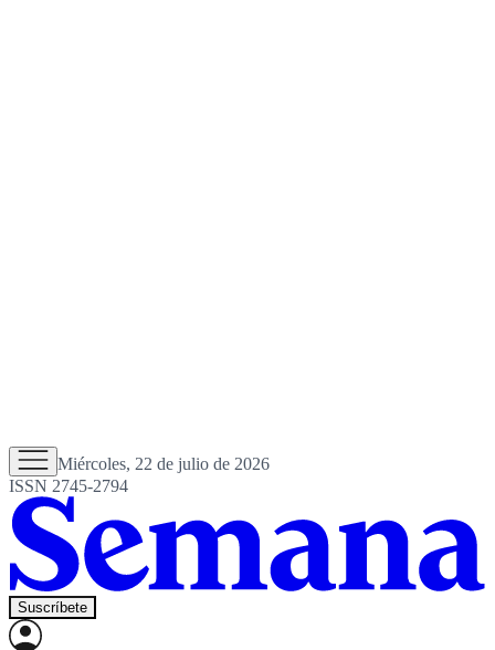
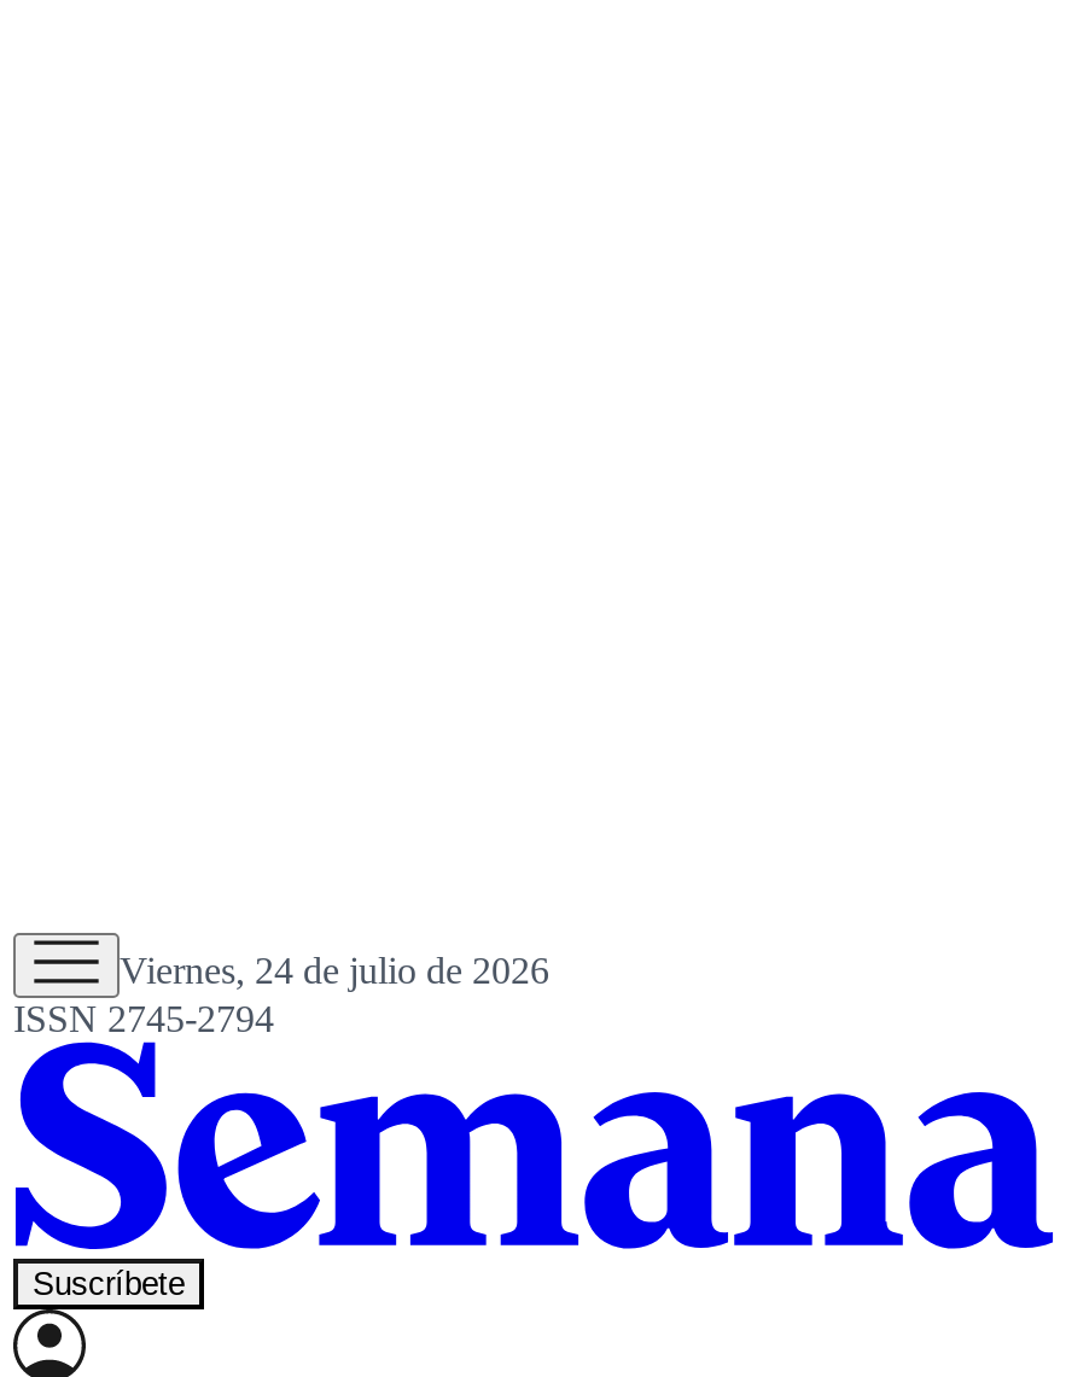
[57,454,270,473] Miércoles, 22 de julio de 2026 -> [120,950,549,991] Viernes, 24 de julio de 2026

